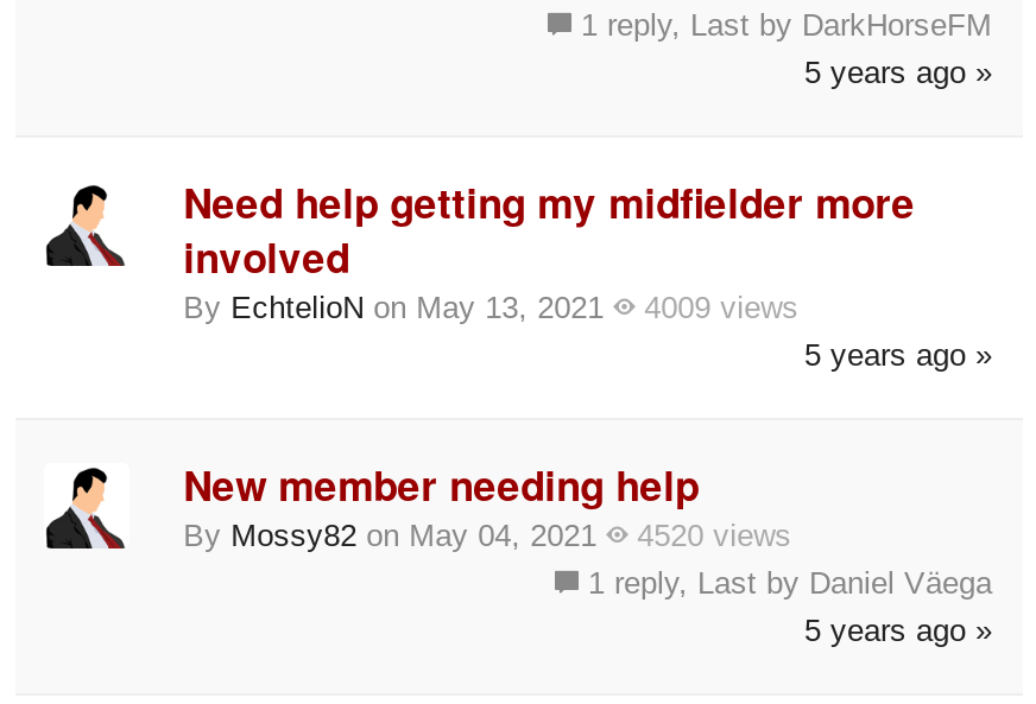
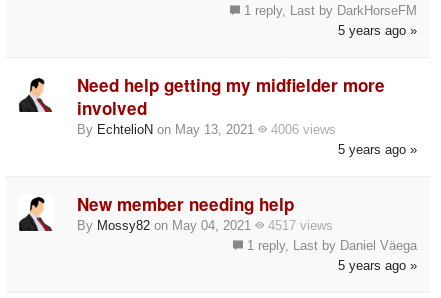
[183,289,799,324] By EchtelioN on May 13, 2021 4009 views -> [77,122,336,137] By EchtelioN on May 13, 2021 4006 views
[183,517,791,552] By Mossy82 on May 04, 2021 4520 views -> [77,218,333,233] By Mossy82 on May 04, 2021 4517 views

